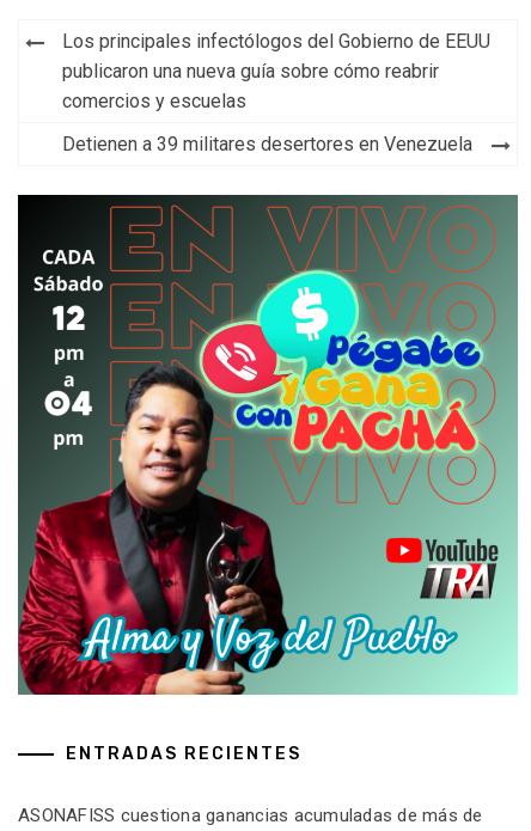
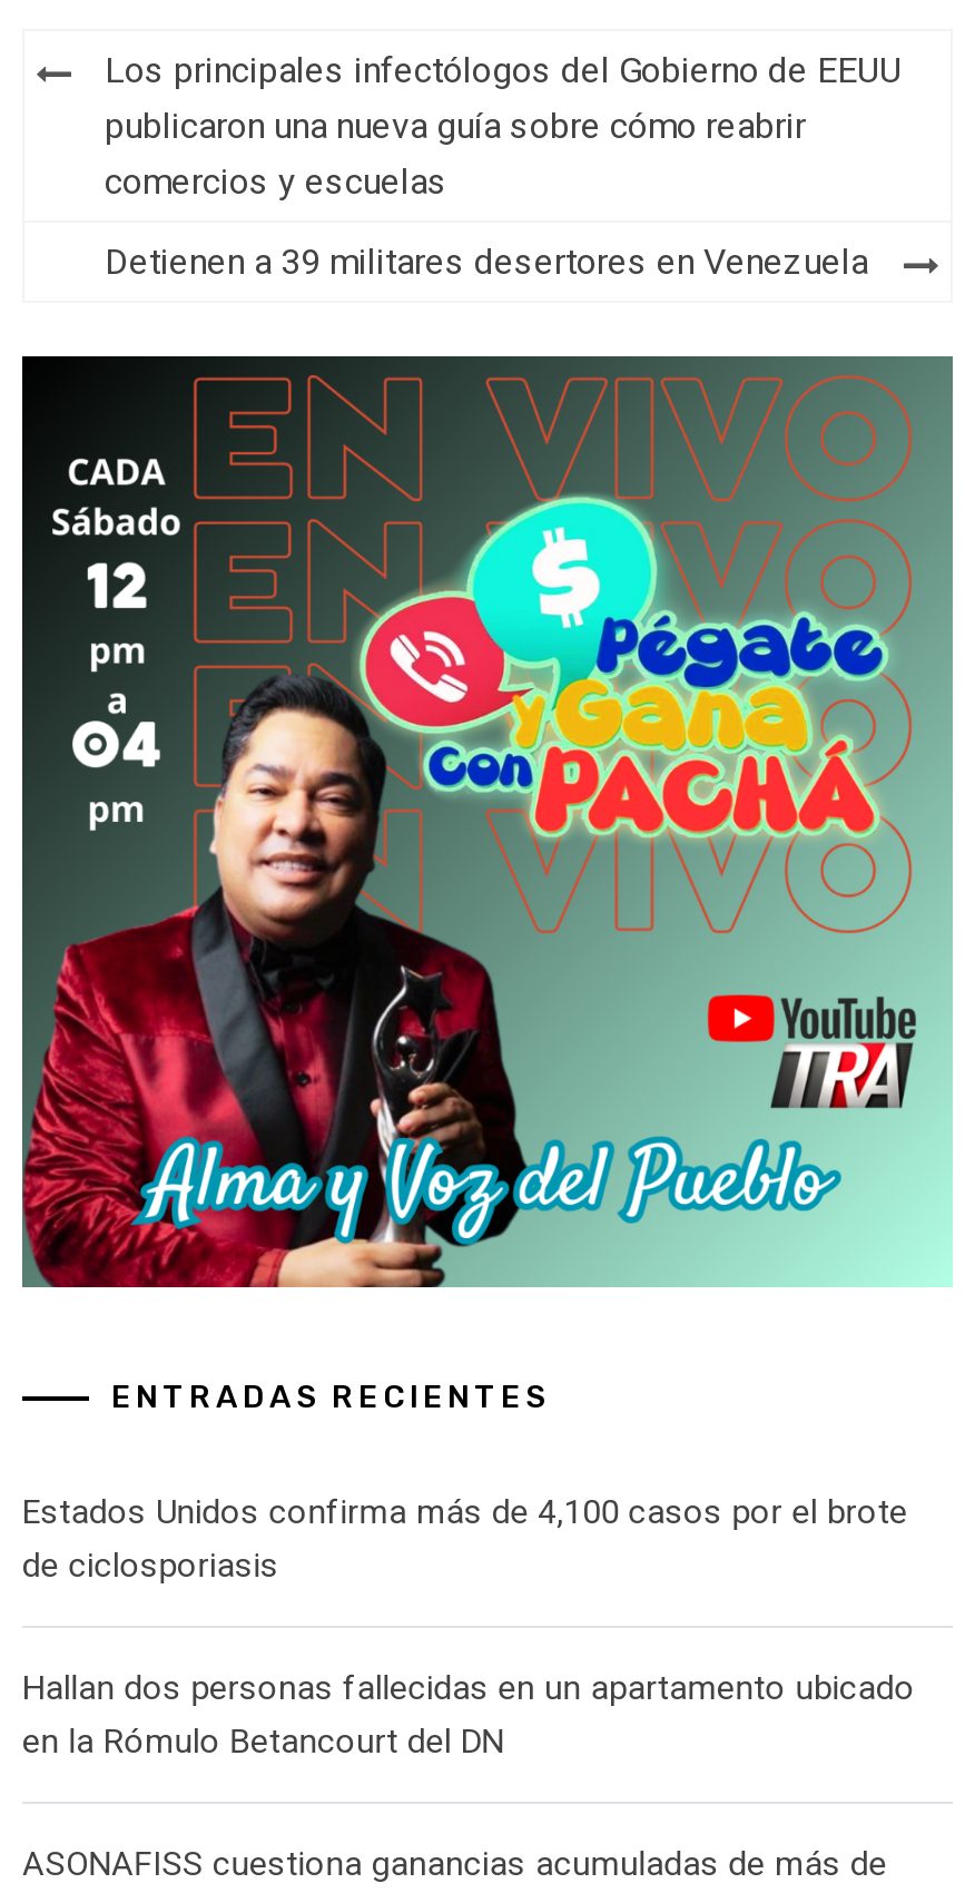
none -> [22,1492,915,1762] Estados Unidos confirma más de 4,100 casos por el brote | de ciclosporiasis | Hallan dos personas fallecidas en un apartamento ubicado | en la Rómulo Betancourt del DN

